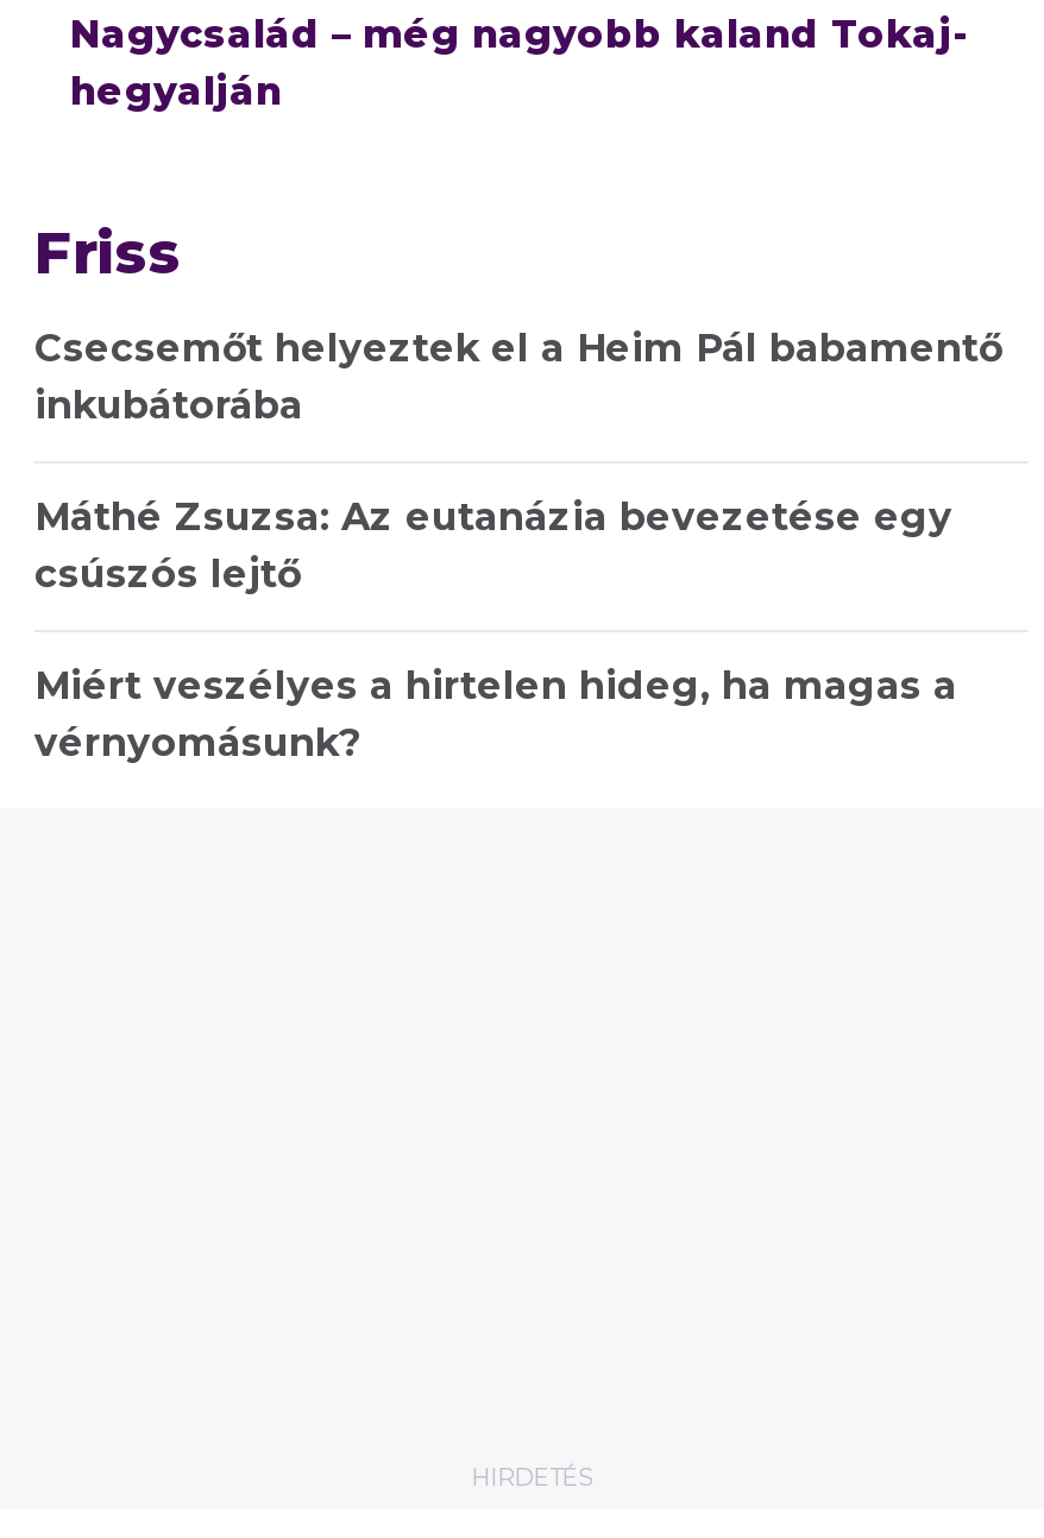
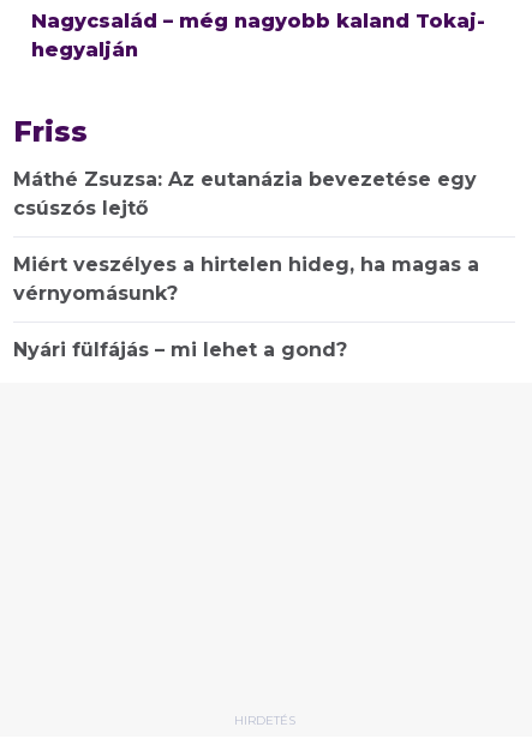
[34,324,1002,427] Csecsemőt helyeztek el a Heim Pál babamentő | inkubátorába -> none
moved [34,493,957,764] -> [13,167,479,304]: Máthé Zsuzsa: Az eutanázia bevezetése egy | csúszós lejtő | Miért veszélyes a hirtelen hideg, ha magas a | vérnyomásunk?
none -> [13,338,347,361] Nyári fülfájás – mi lehet a gond?

